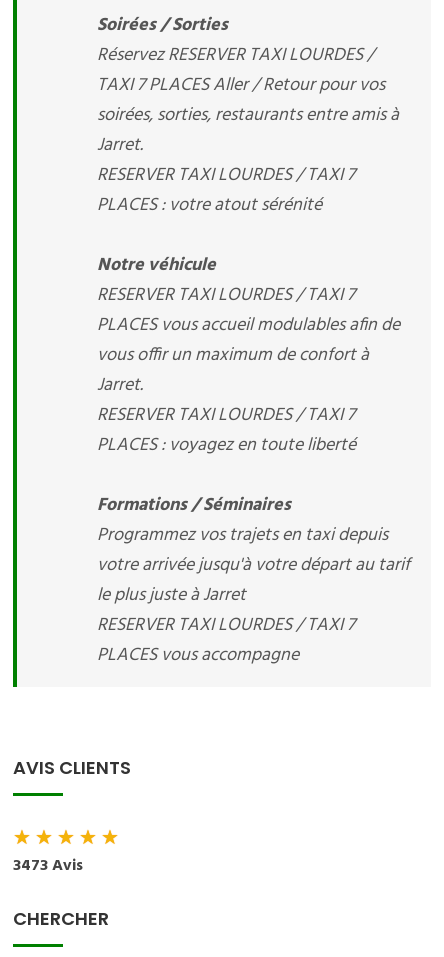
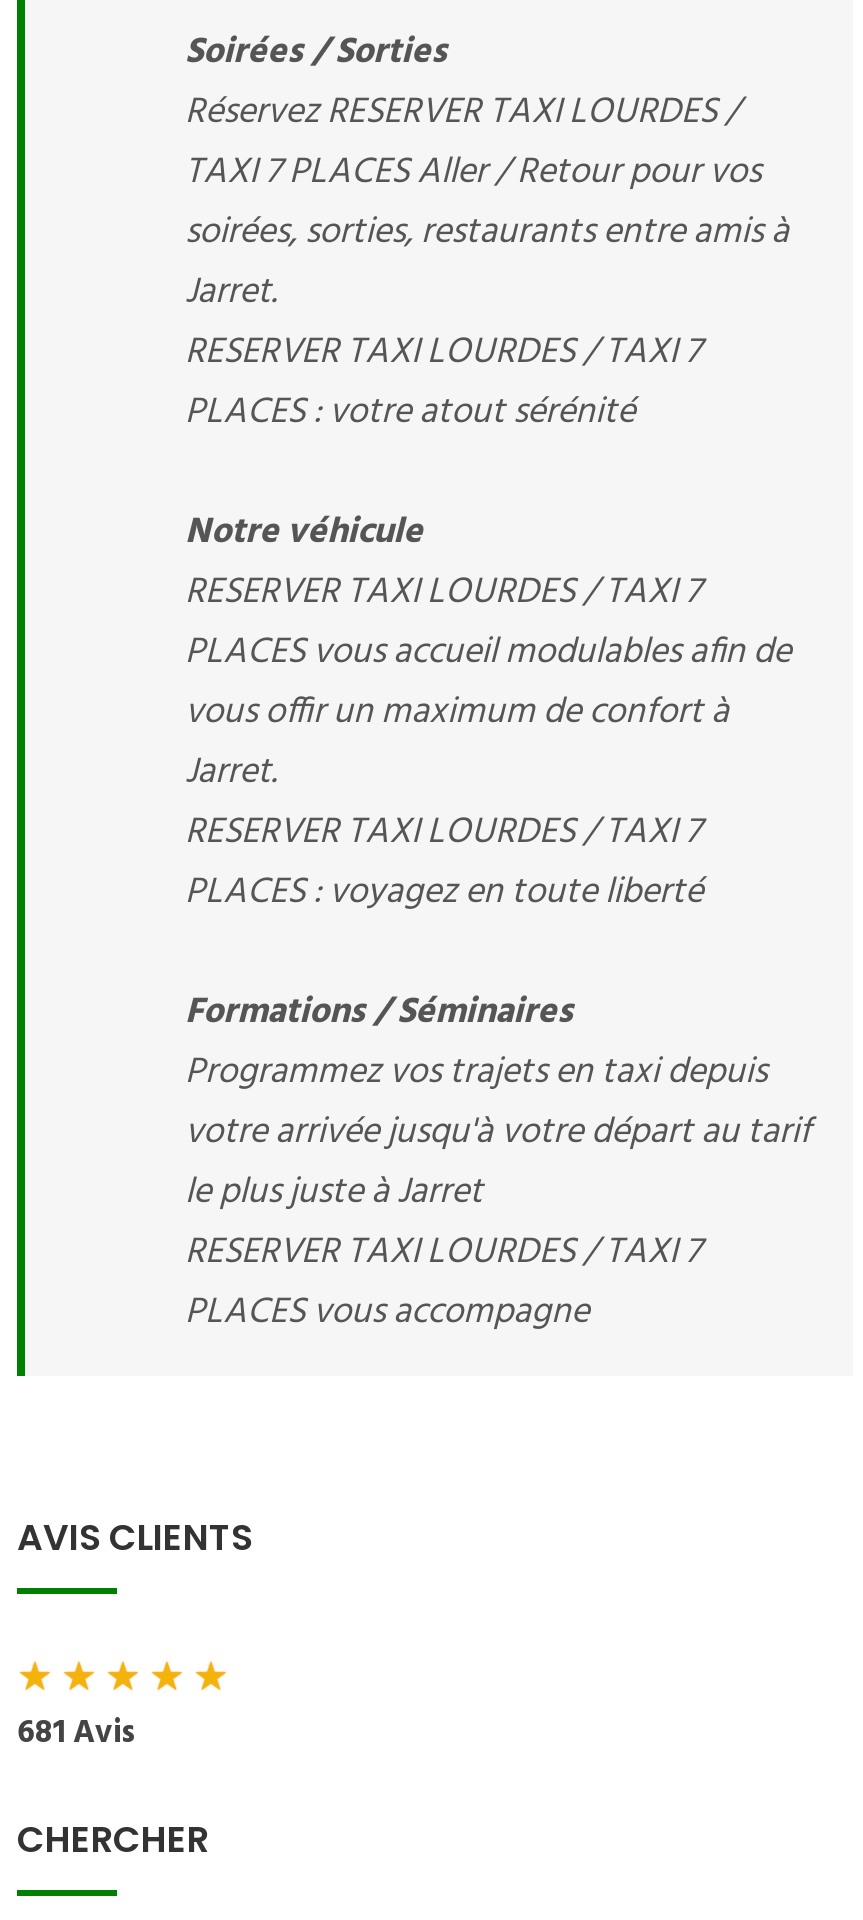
[13,853,83,879] 3473 Avis -> [17,1708,135,1760] 681 Avis

